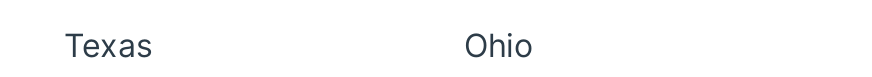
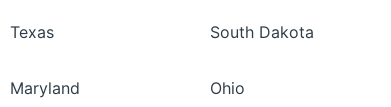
none -> [10,22,314,98] South Dakota | Maryland

